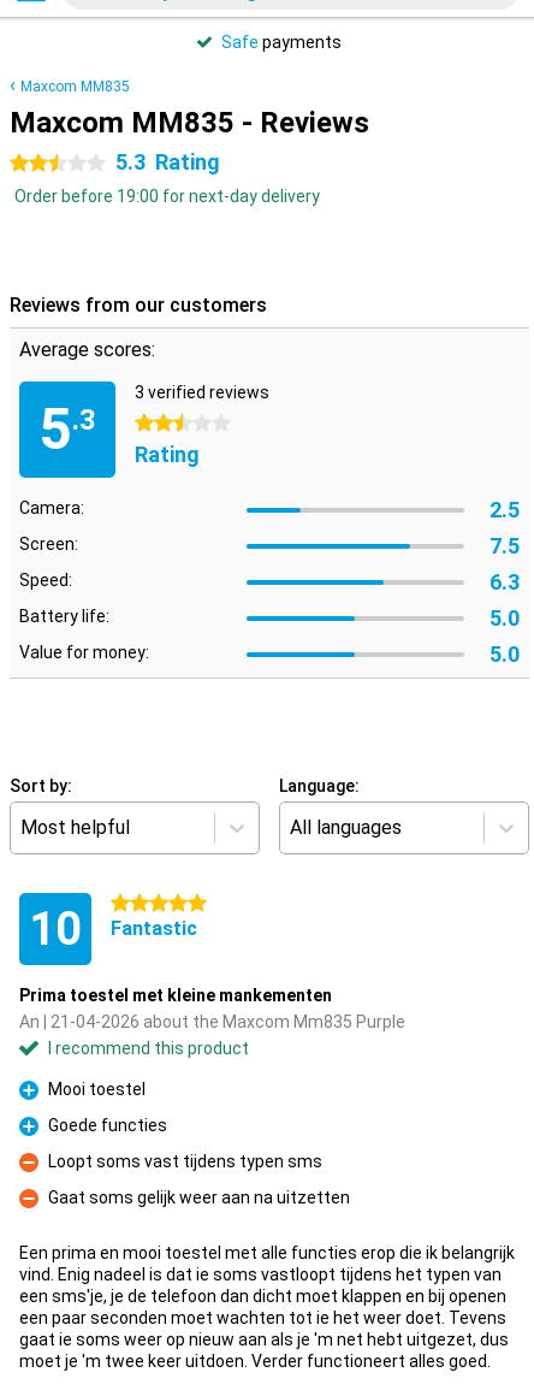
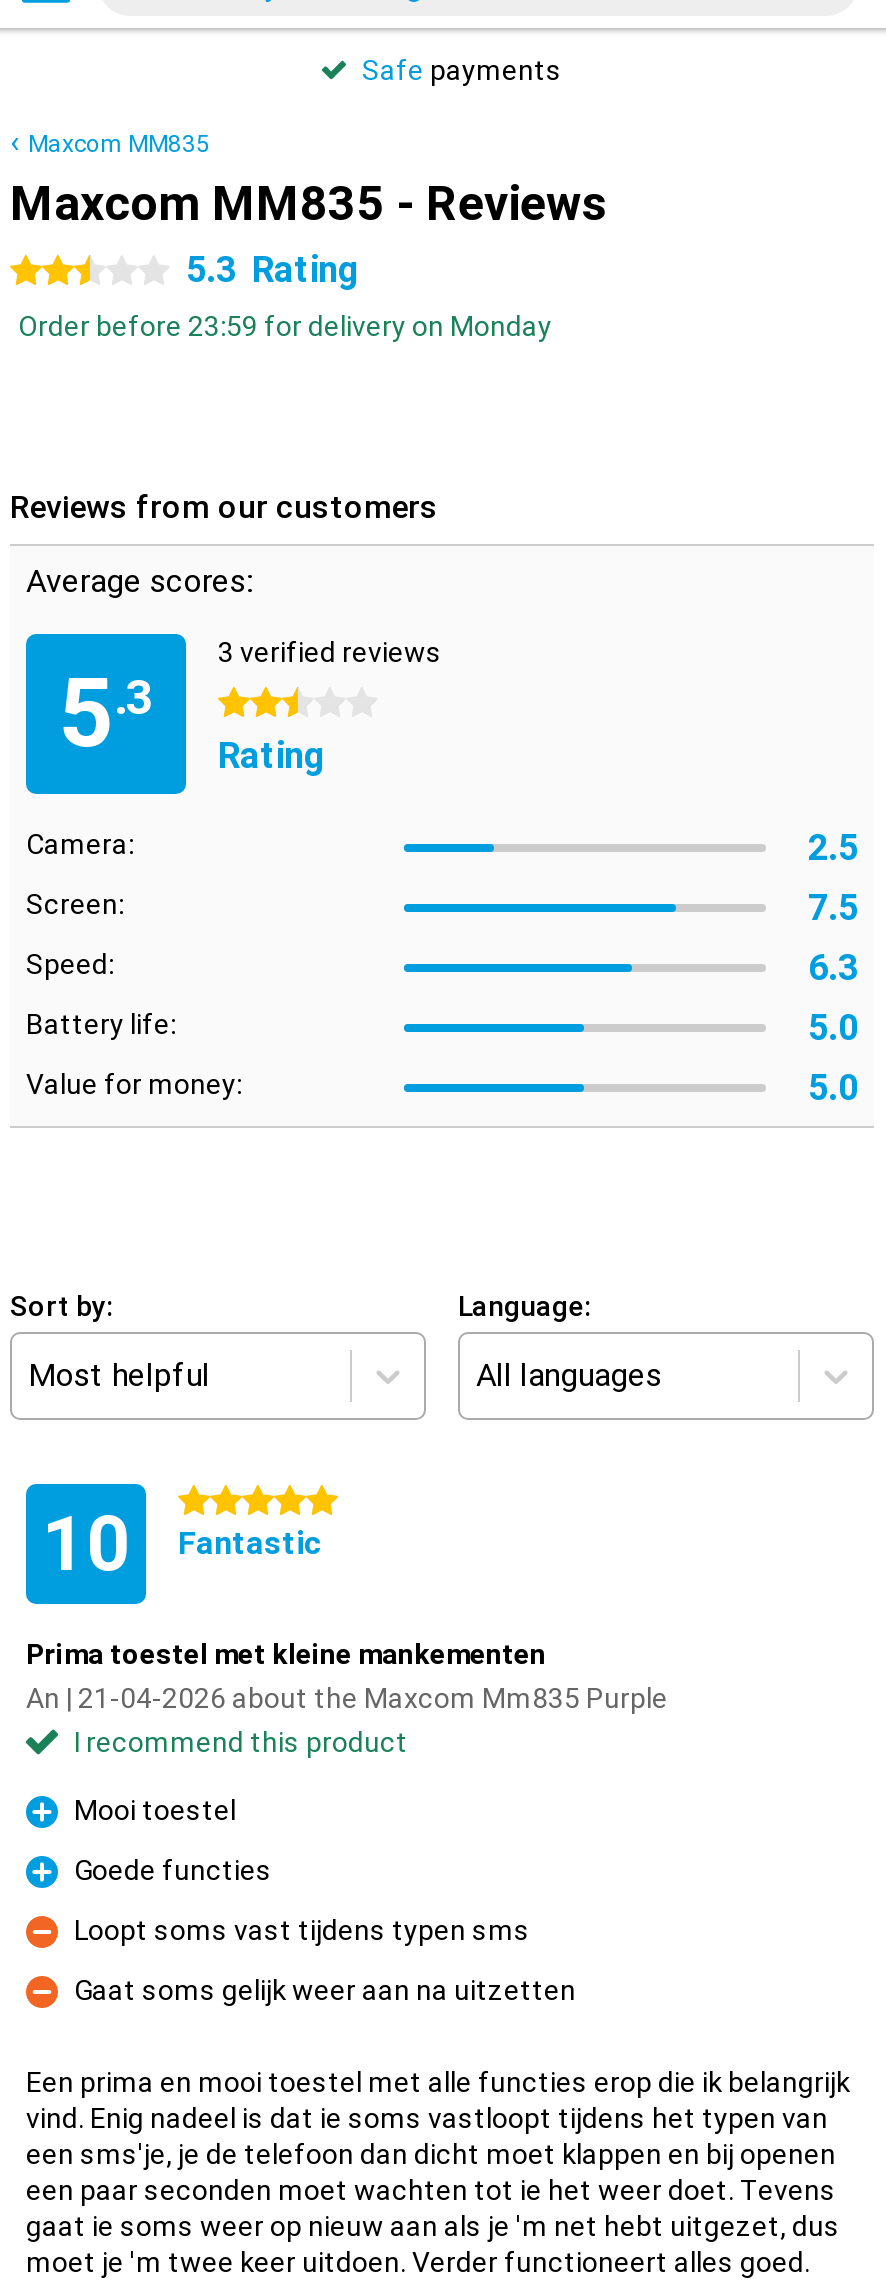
[14,187,320,206] Order before 19:00 for next-day delivery -> [18,310,552,342] Order before 23:59 for delivery on Monday

